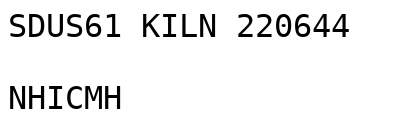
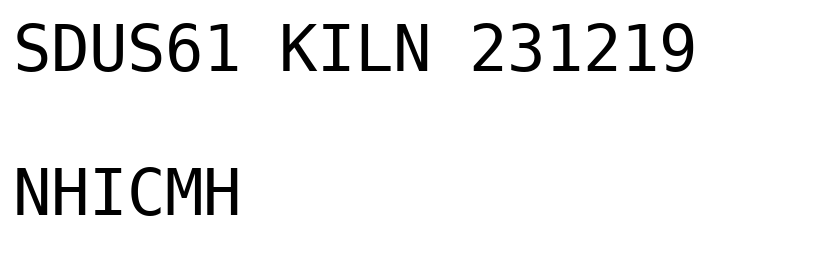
[8,8,350,44] SDUS61 KILN 220644 -> [13,13,697,85] SDUS61 KILN 231219

